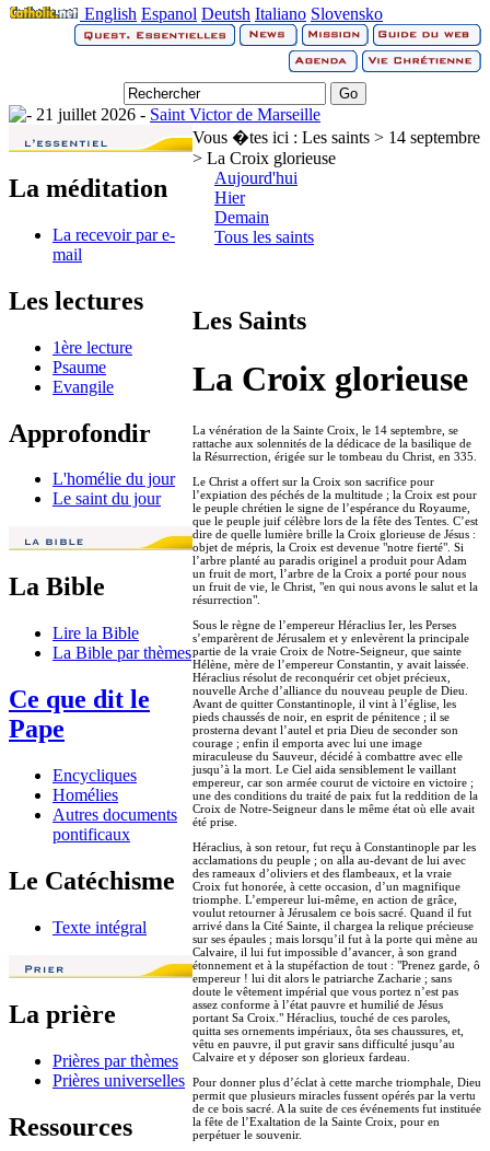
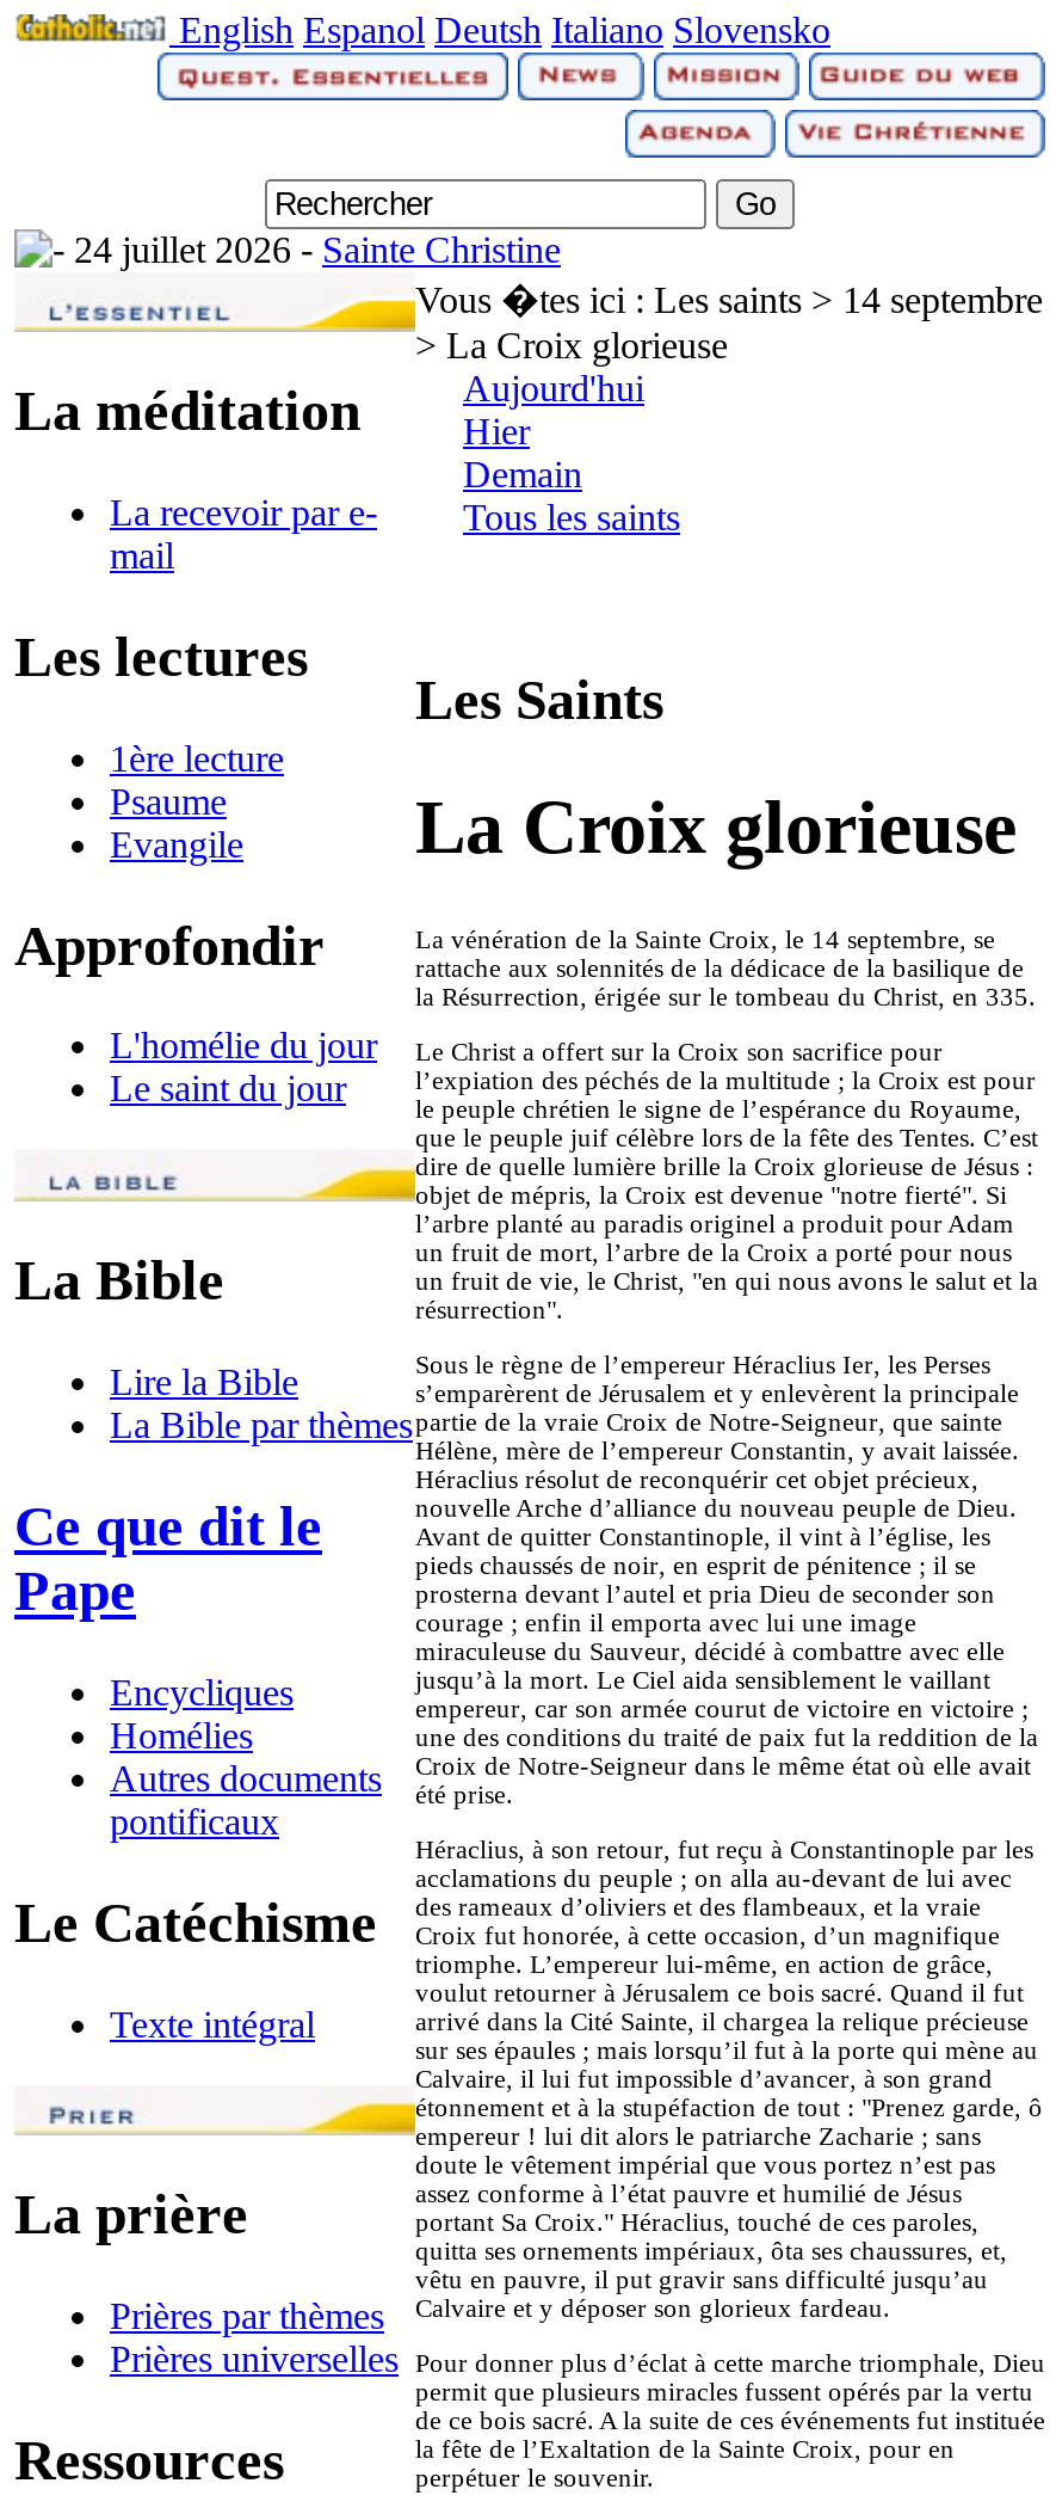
[32,105,320,124] 21 juillet 2026 -Saint Victor de Marseille -> [64,229,561,270] 24 juillet 2026 -Sainte Christine

